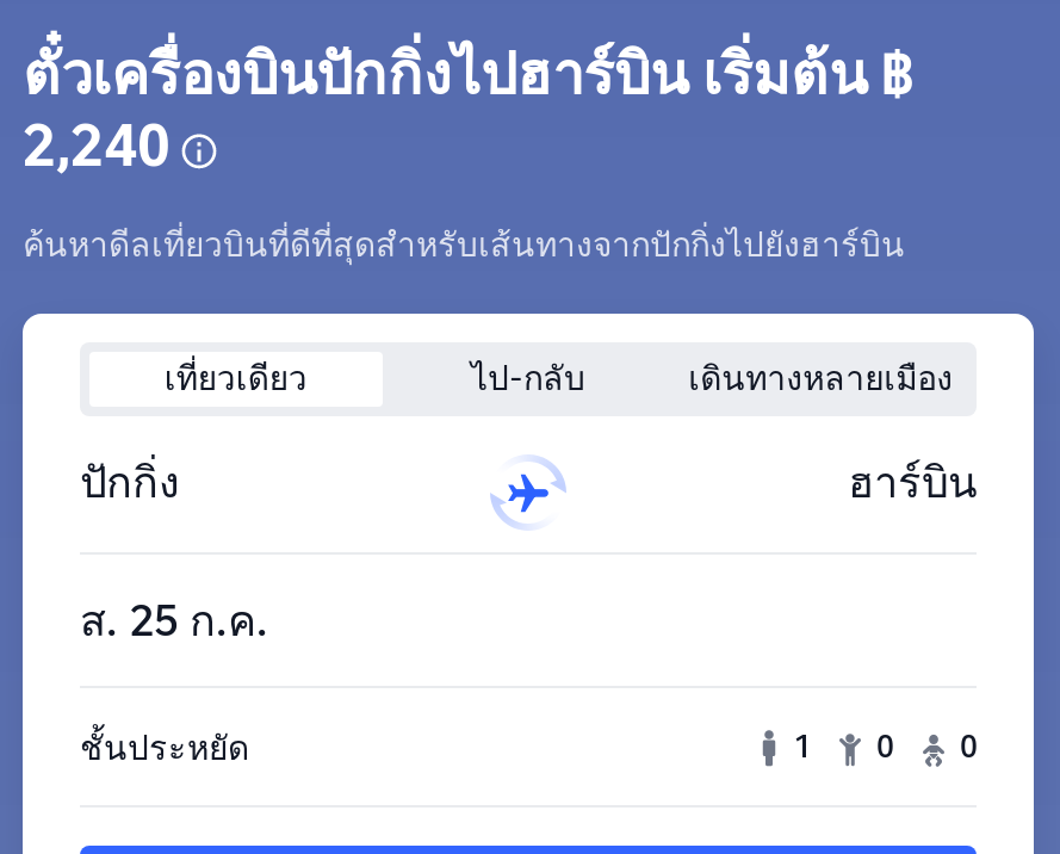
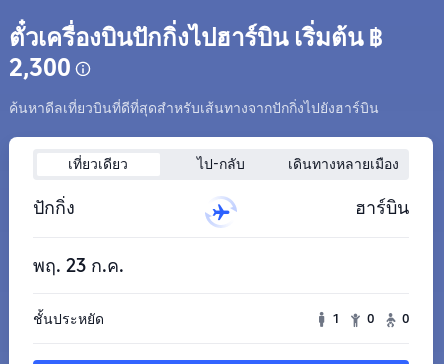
[23,111,171,180] 2,240 -> [9,52,71,81] 2,300
[80,595,268,645] ส. 25 ก.ค. -> [33,255,124,276] พฤ. 23 ก.ค.

